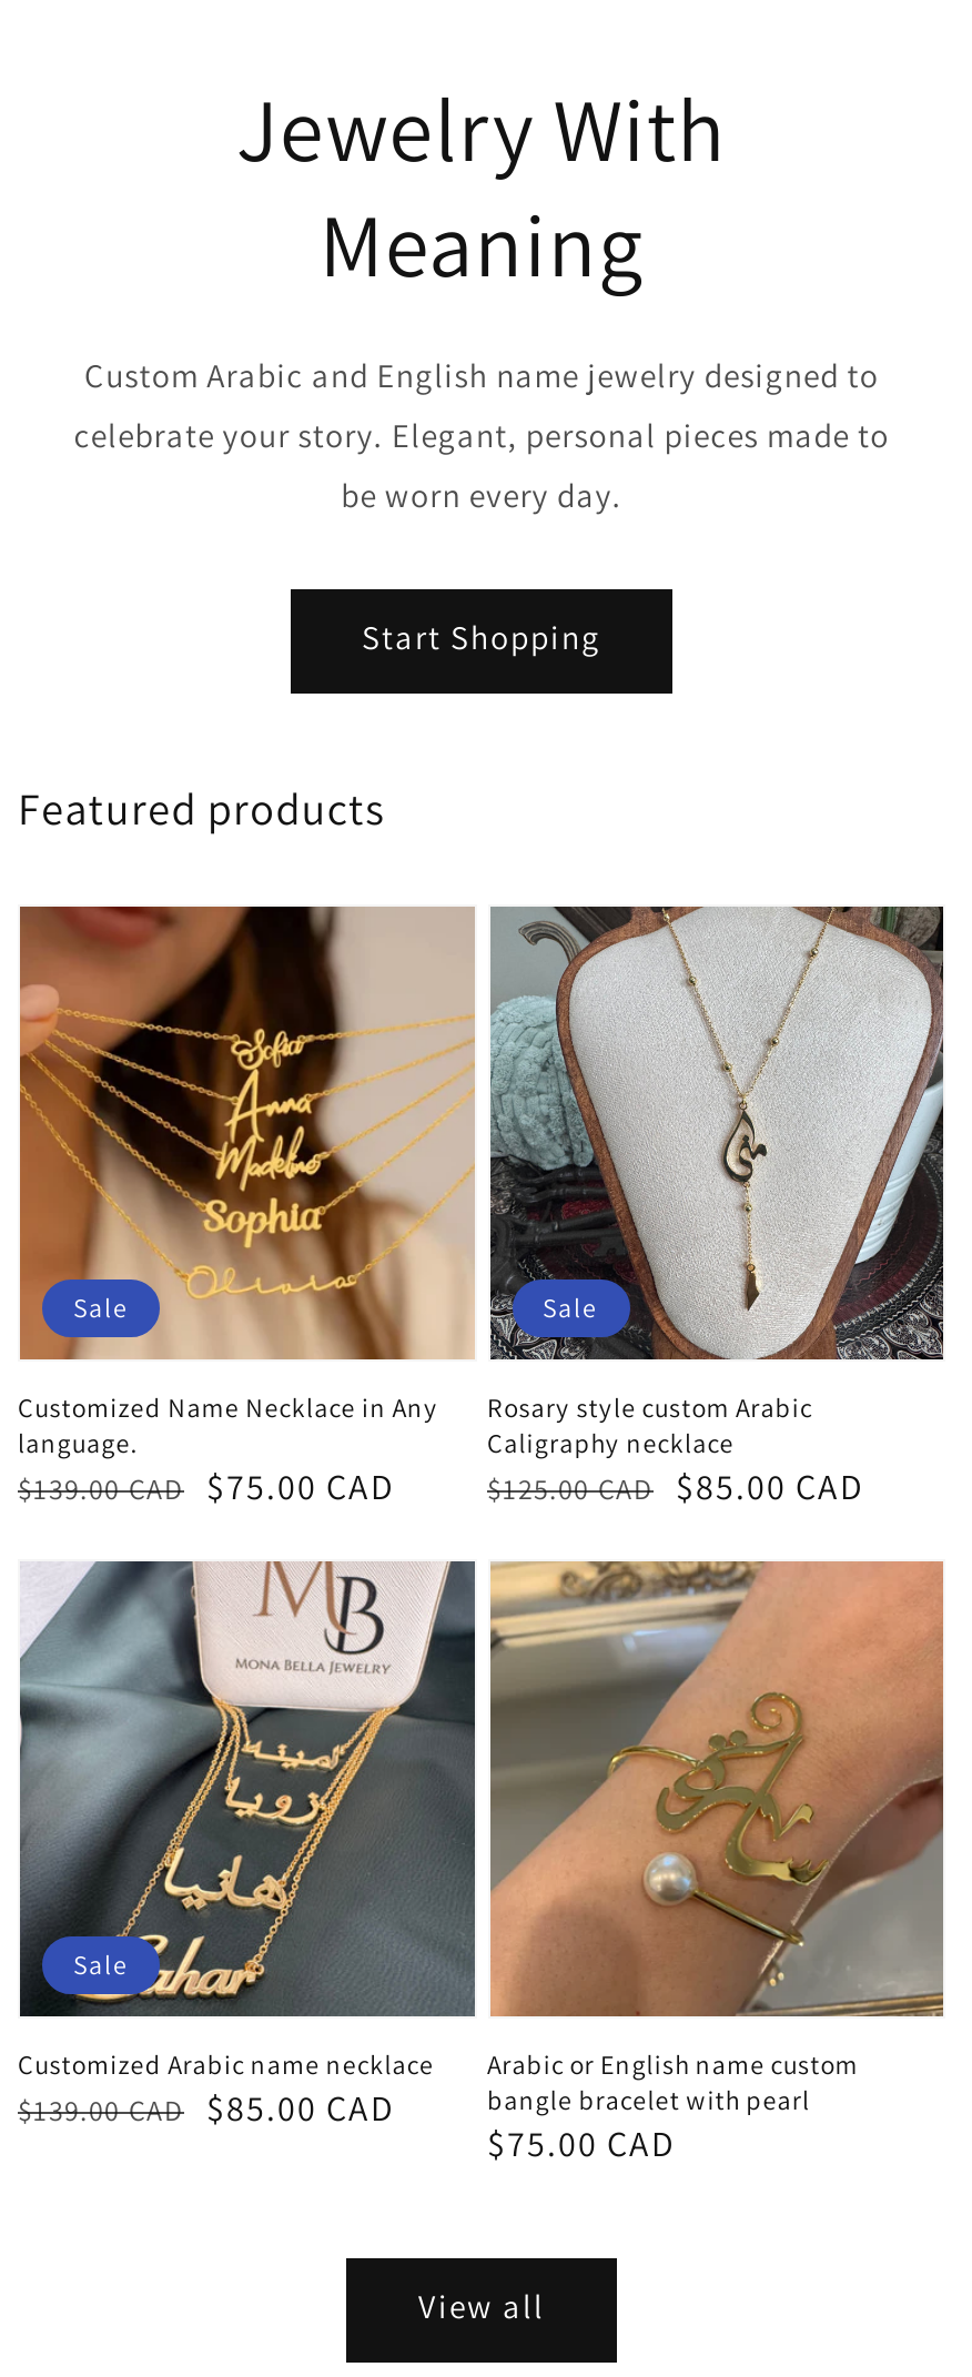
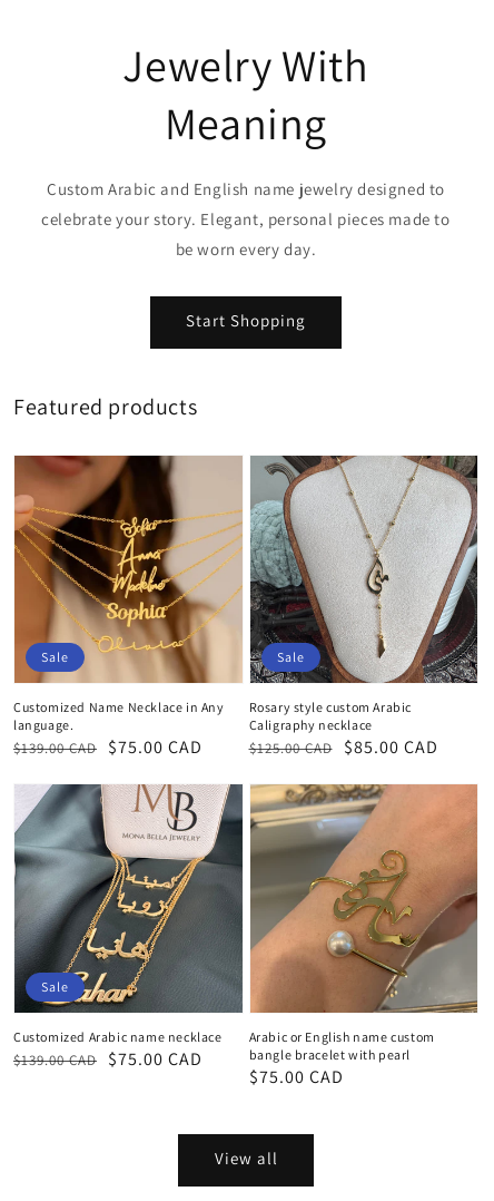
[206,2084,395,2131] $85.00 CAD -> [108,1047,202,1070] $75.00 CAD

